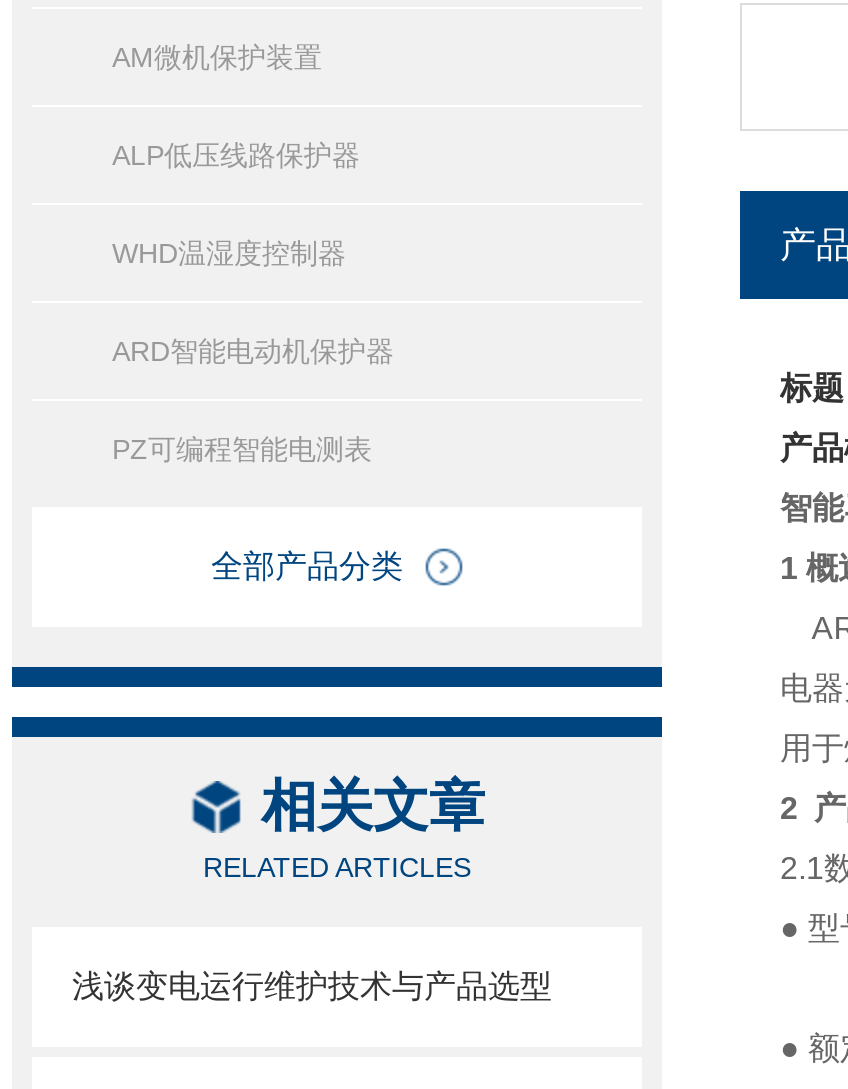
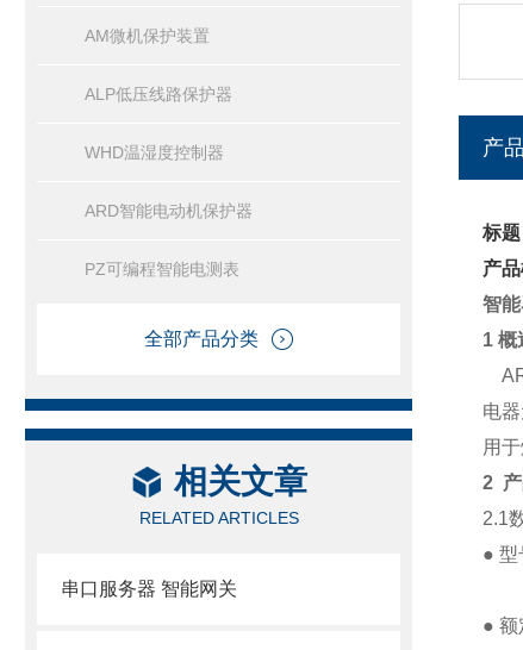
[72,969,552,1003] 浅谈变电运行维护技术与产品选型 -> [61,579,237,599] 串口服务器 智能网关

